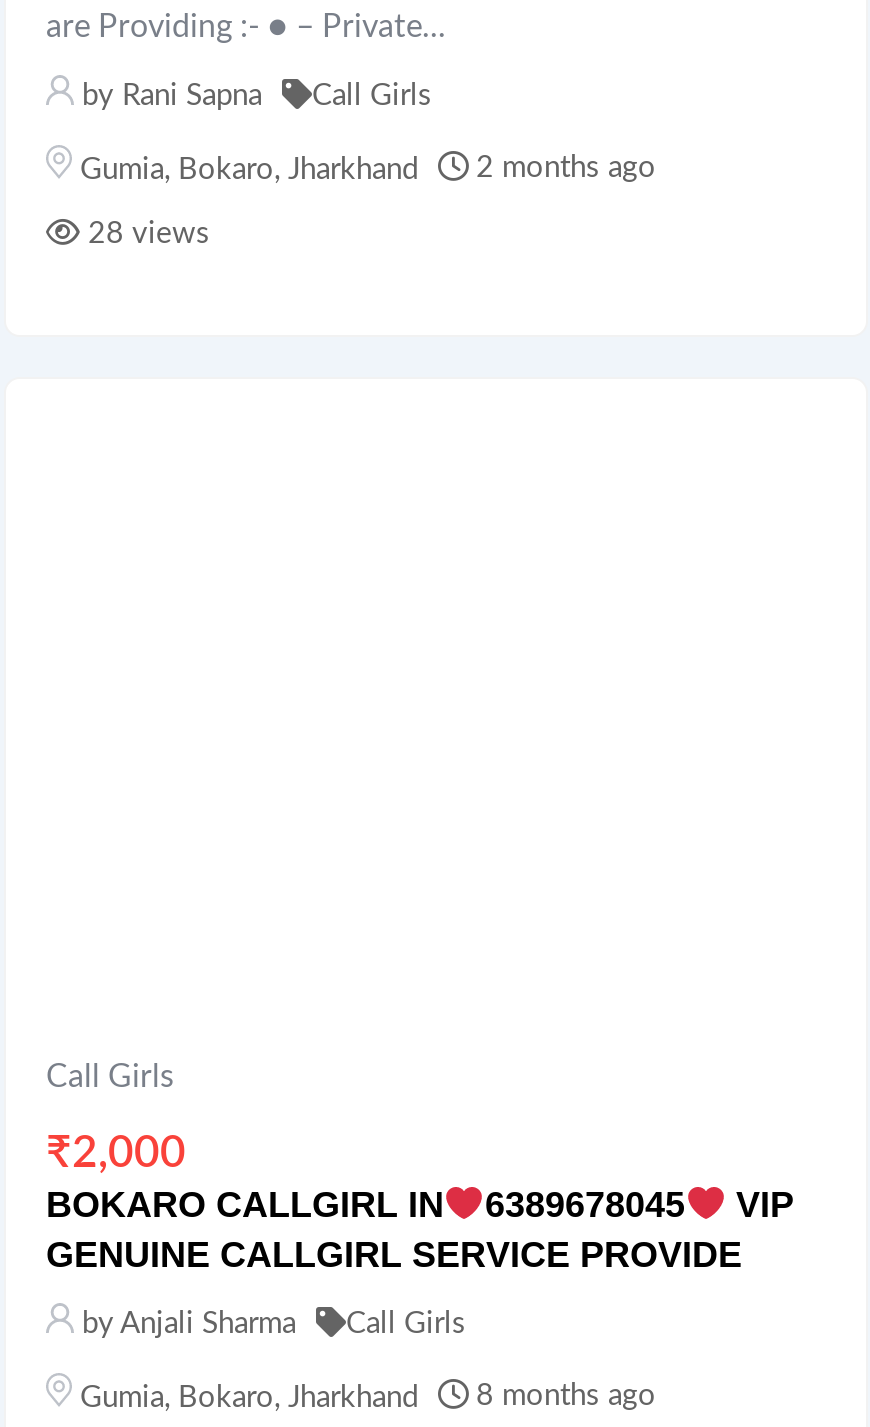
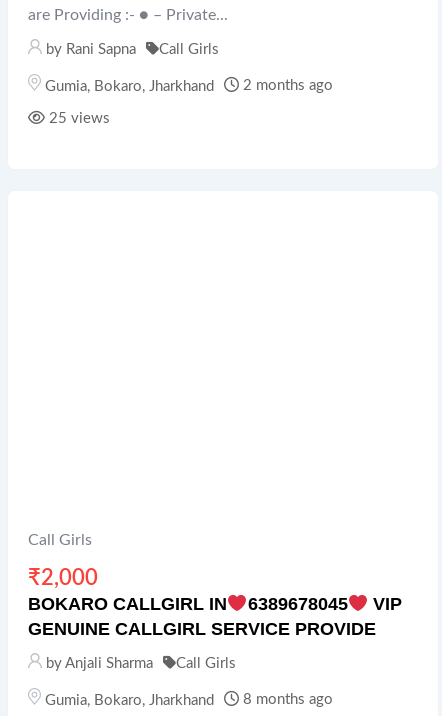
[80,219,210,249] 28 views -> [45,111,110,126] 25 views

